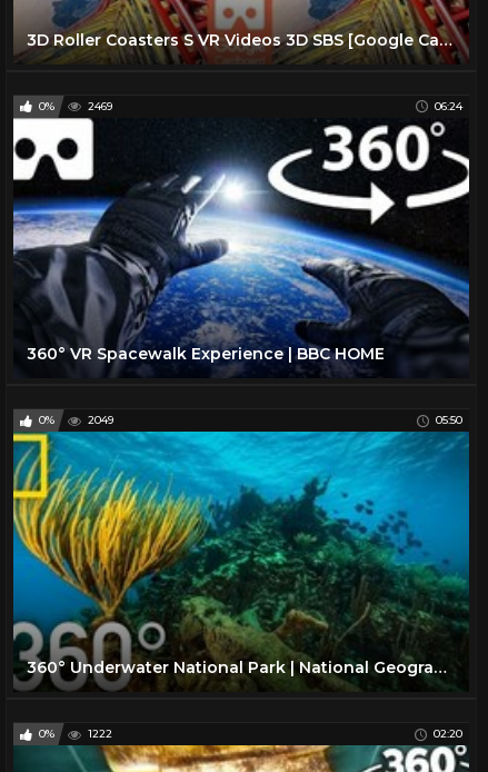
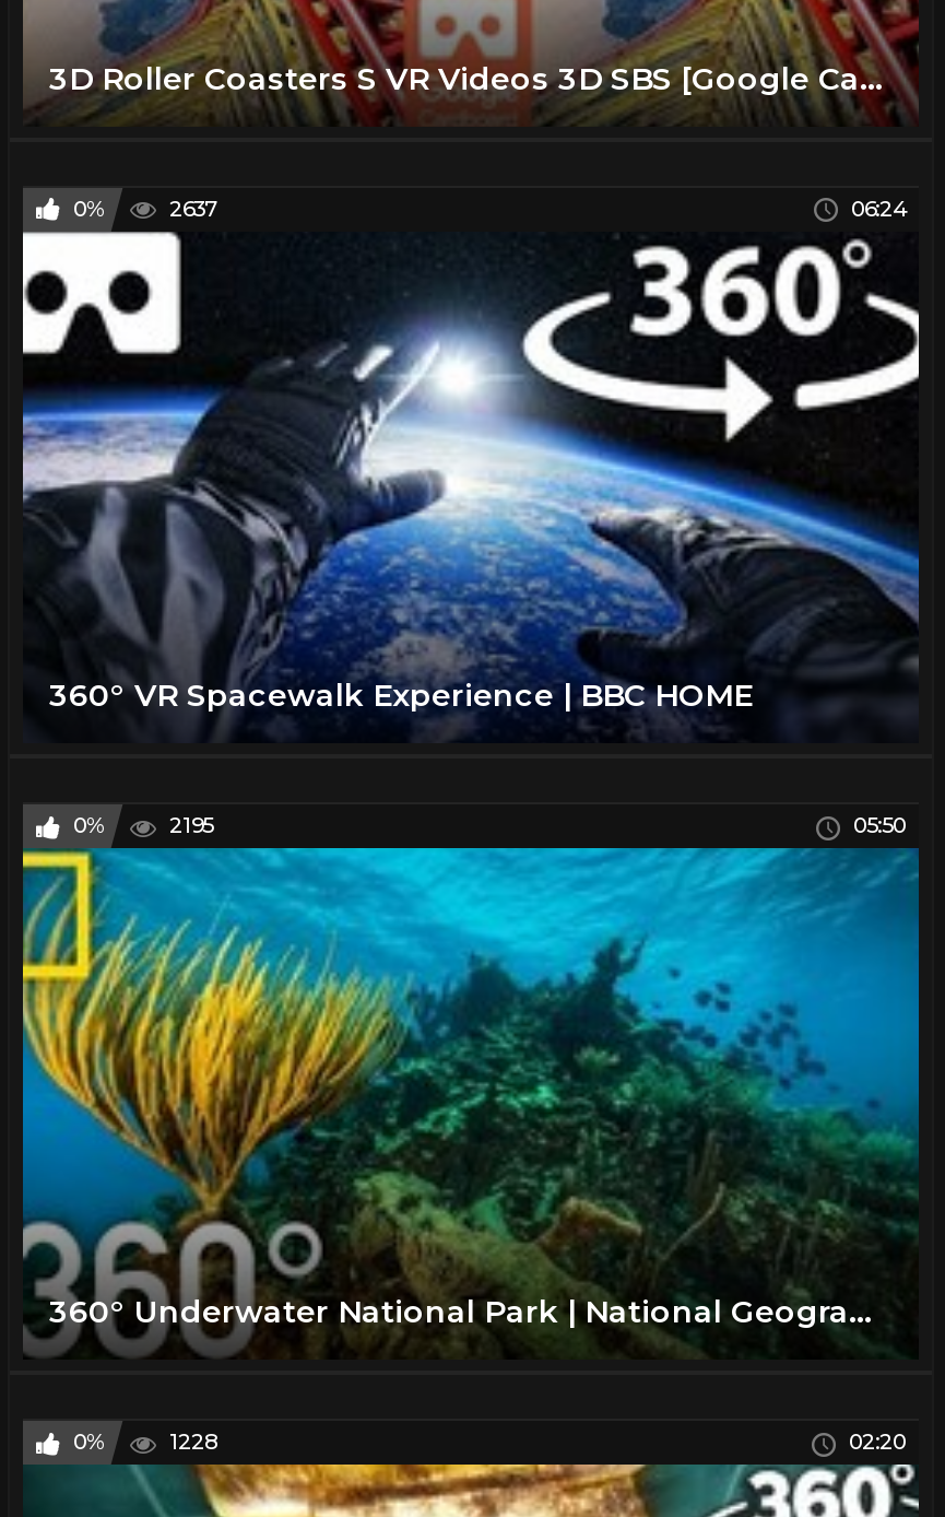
[88,99,112,113] 2469 -> [169,194,217,223] 2637
[88,413,113,427] 2049 -> [169,811,213,840] 2195
[88,727,112,741] 1222 -> [169,1428,217,1457] 1228

